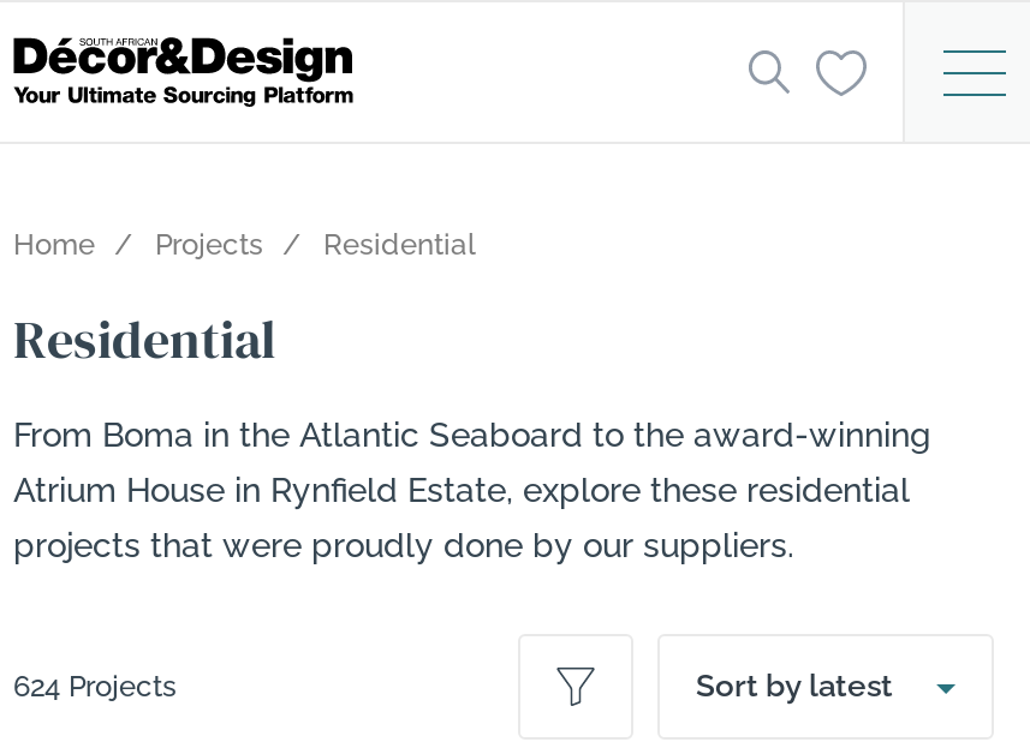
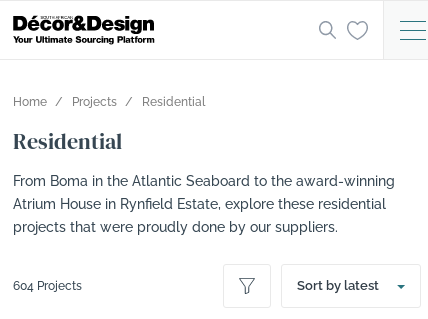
[13,671,177,704] 624 Projects -> [13,279,82,293] 604 Projects

